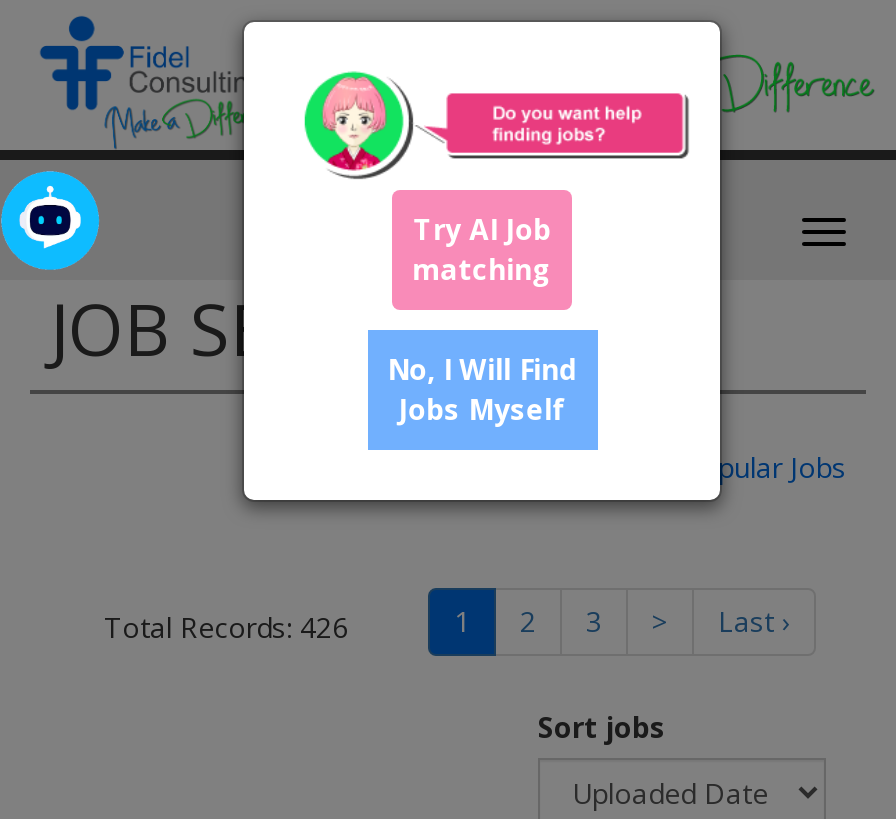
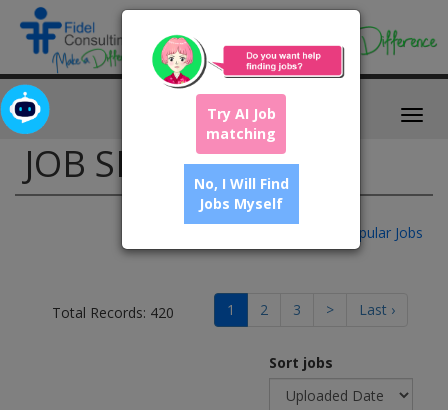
[104,607,348,645] Total Records: 426 -> [52,302,174,321] Total Records: 420

